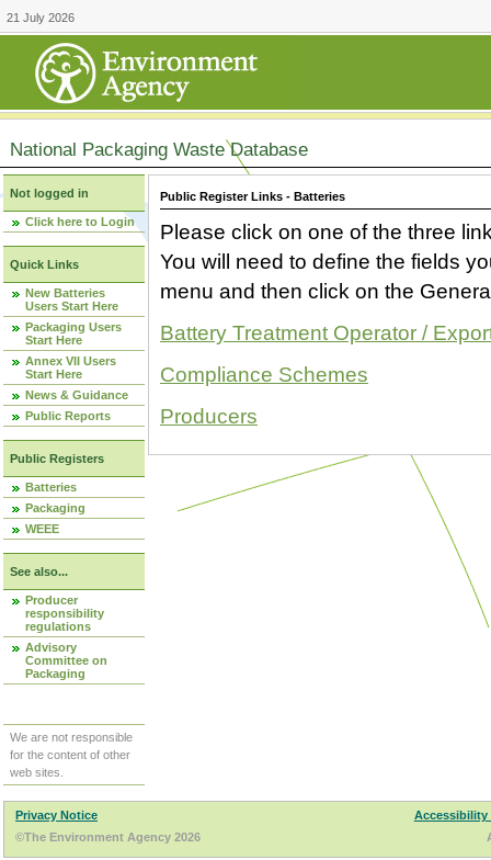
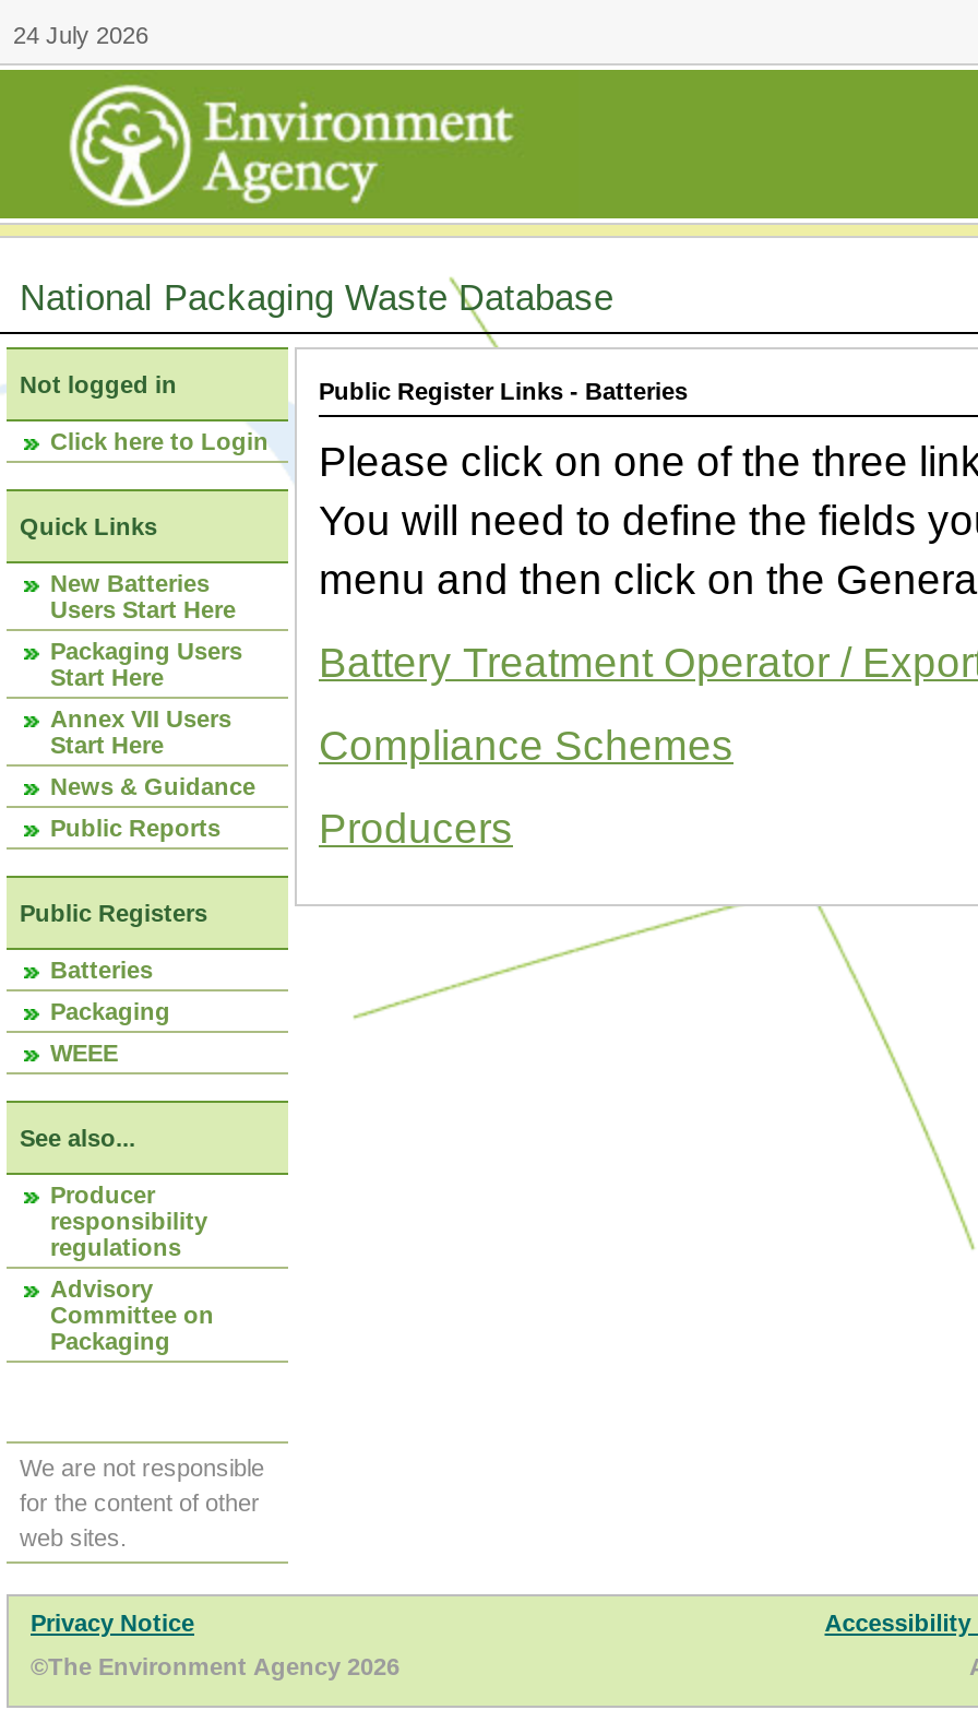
[7,11,75,24] 21 July 2026 -> [13,22,148,48] 24 July 2026

